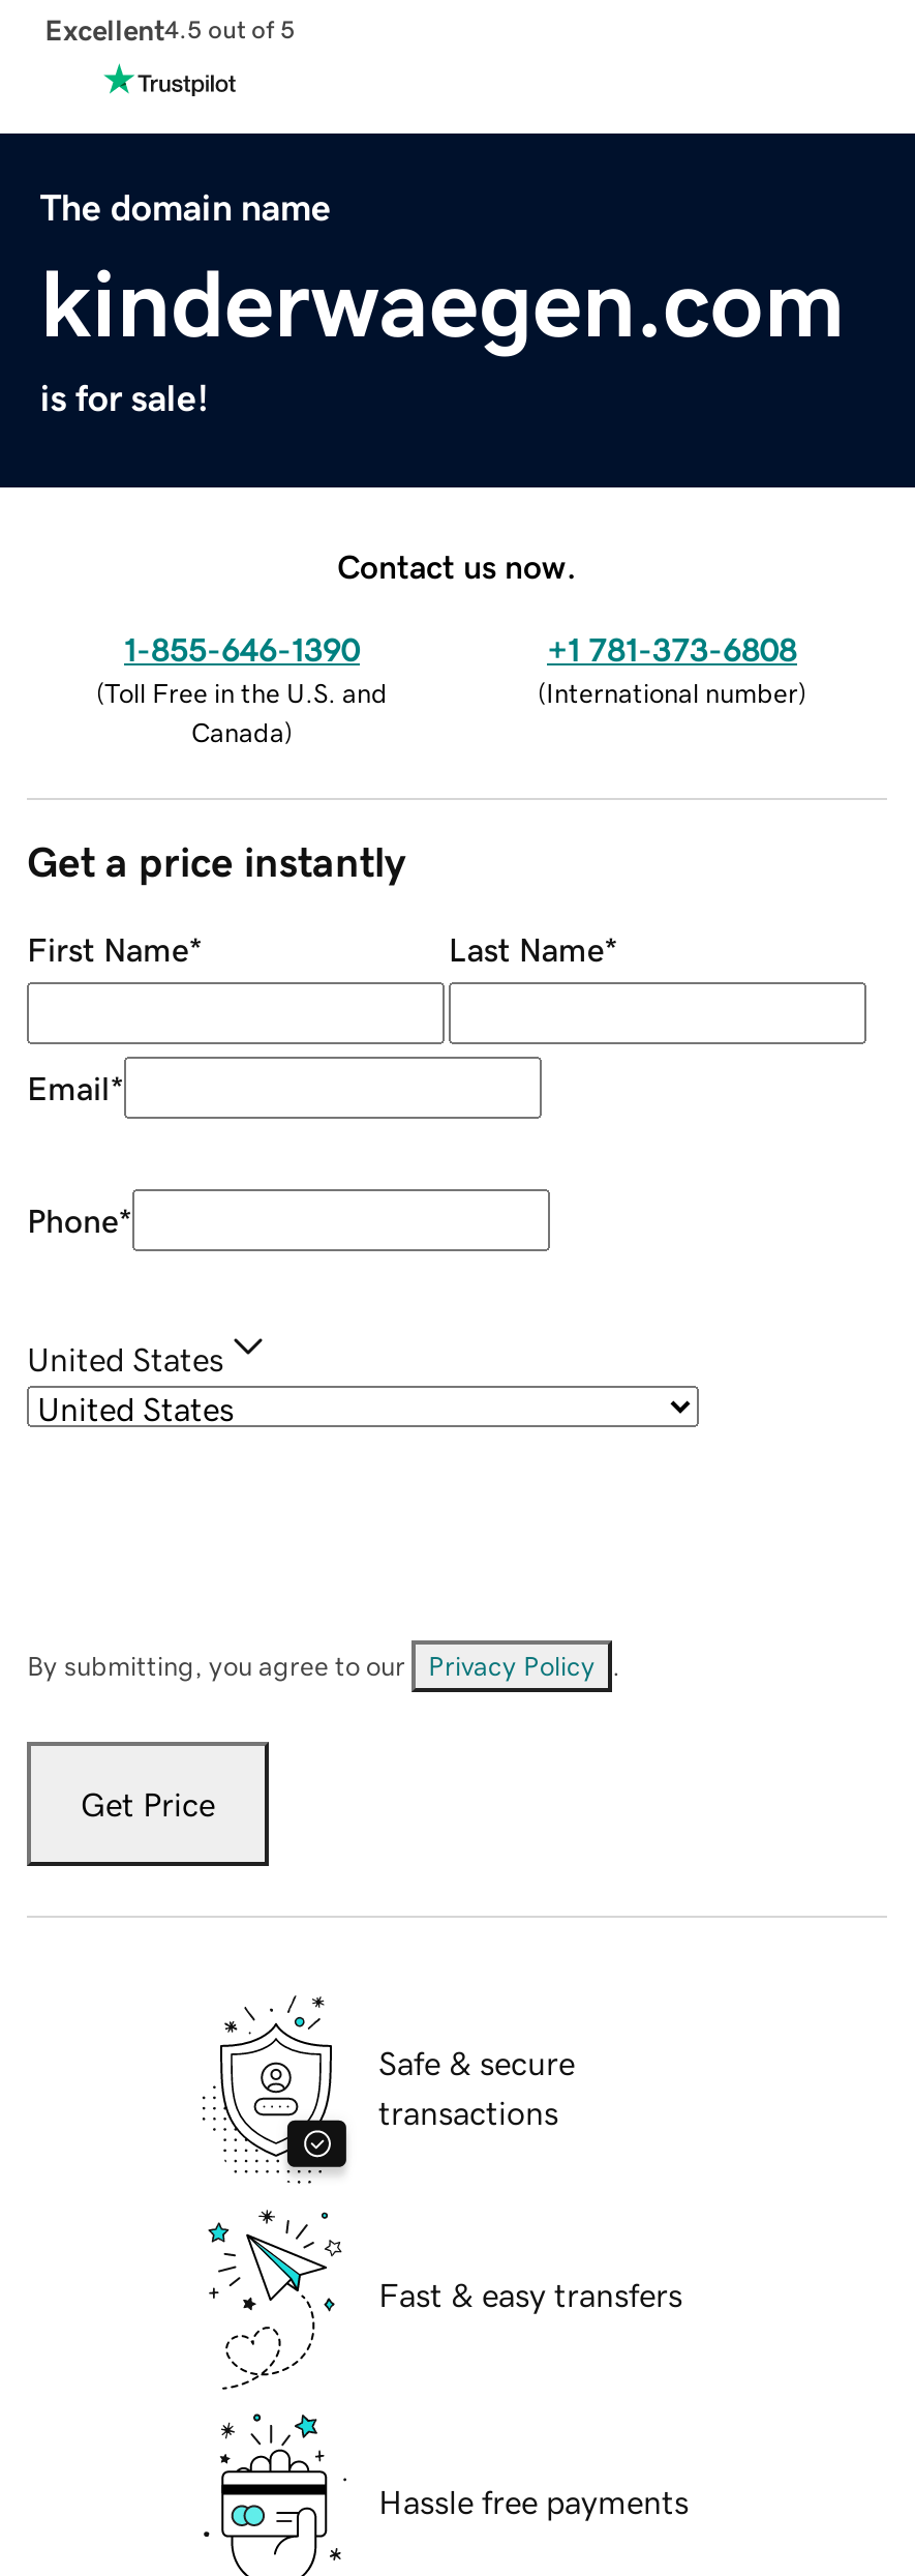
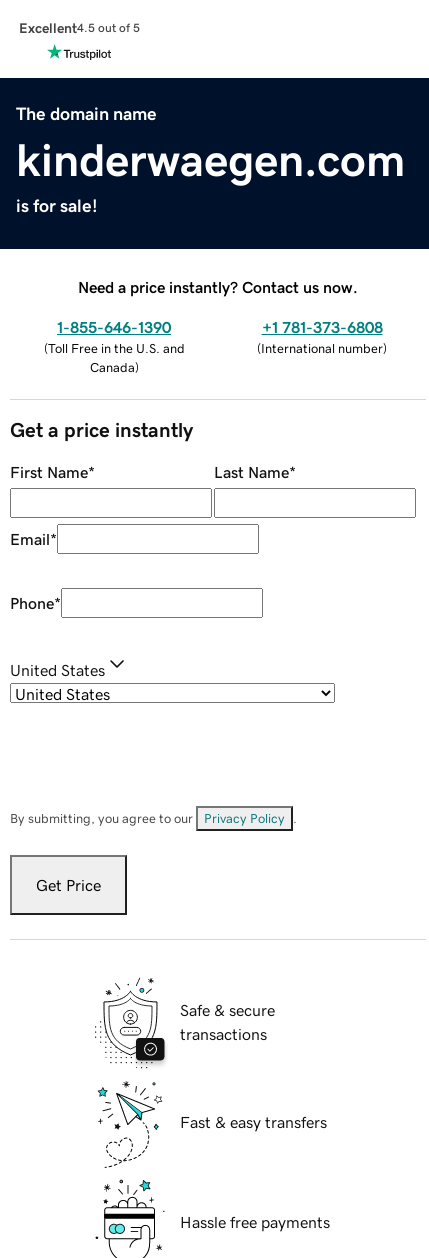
[337,549,577,582] Contact us now. -> [78,279,358,295] Need a price instantly? Contact us now.

